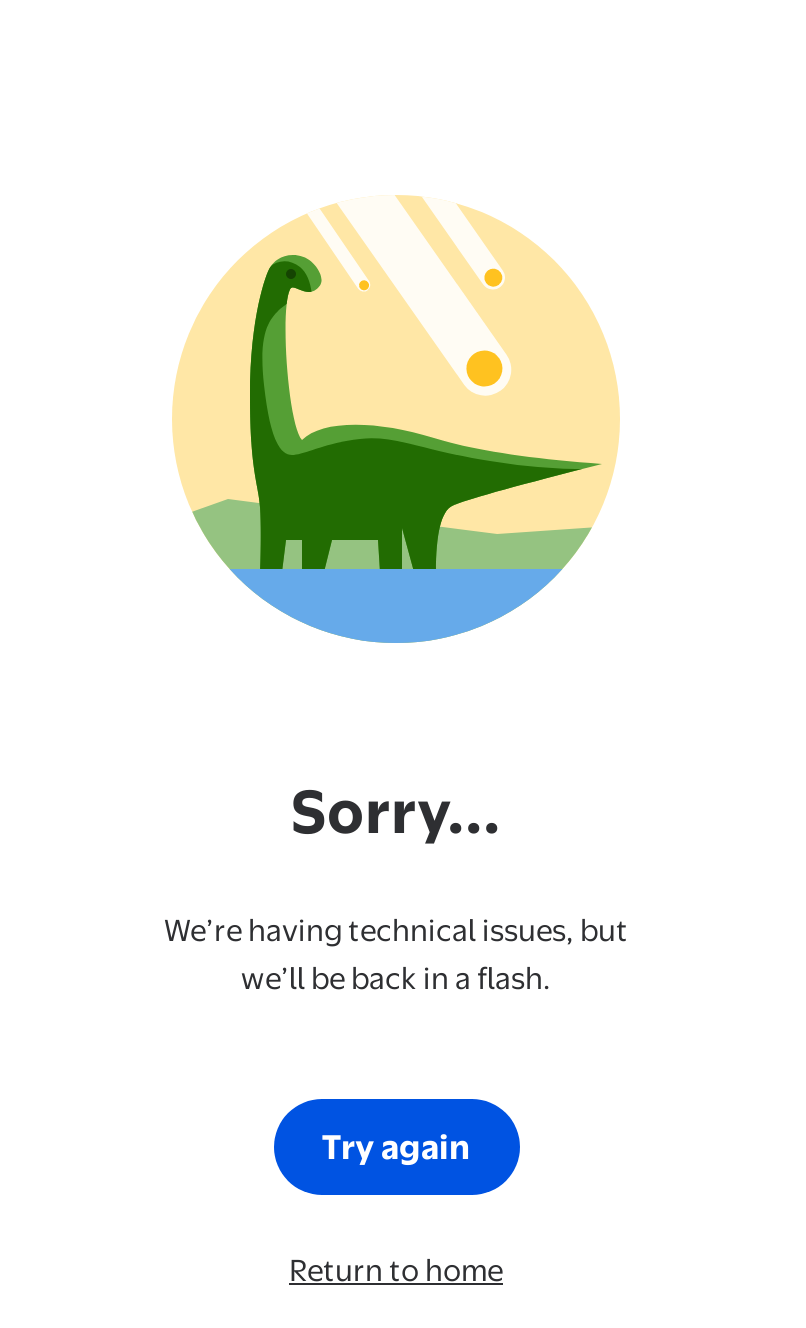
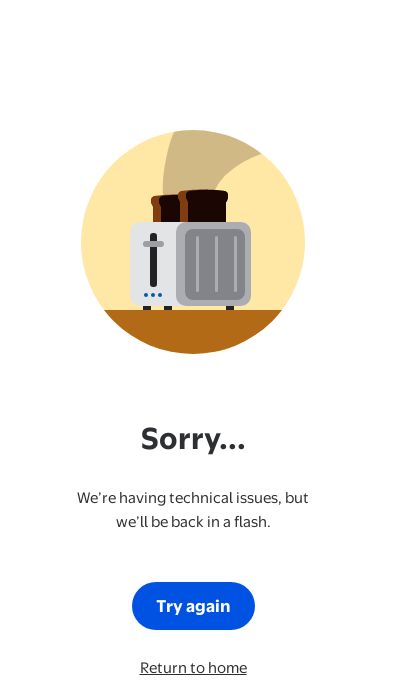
[192,197,600,645] [image] -> [92,130,292,355] [image]

